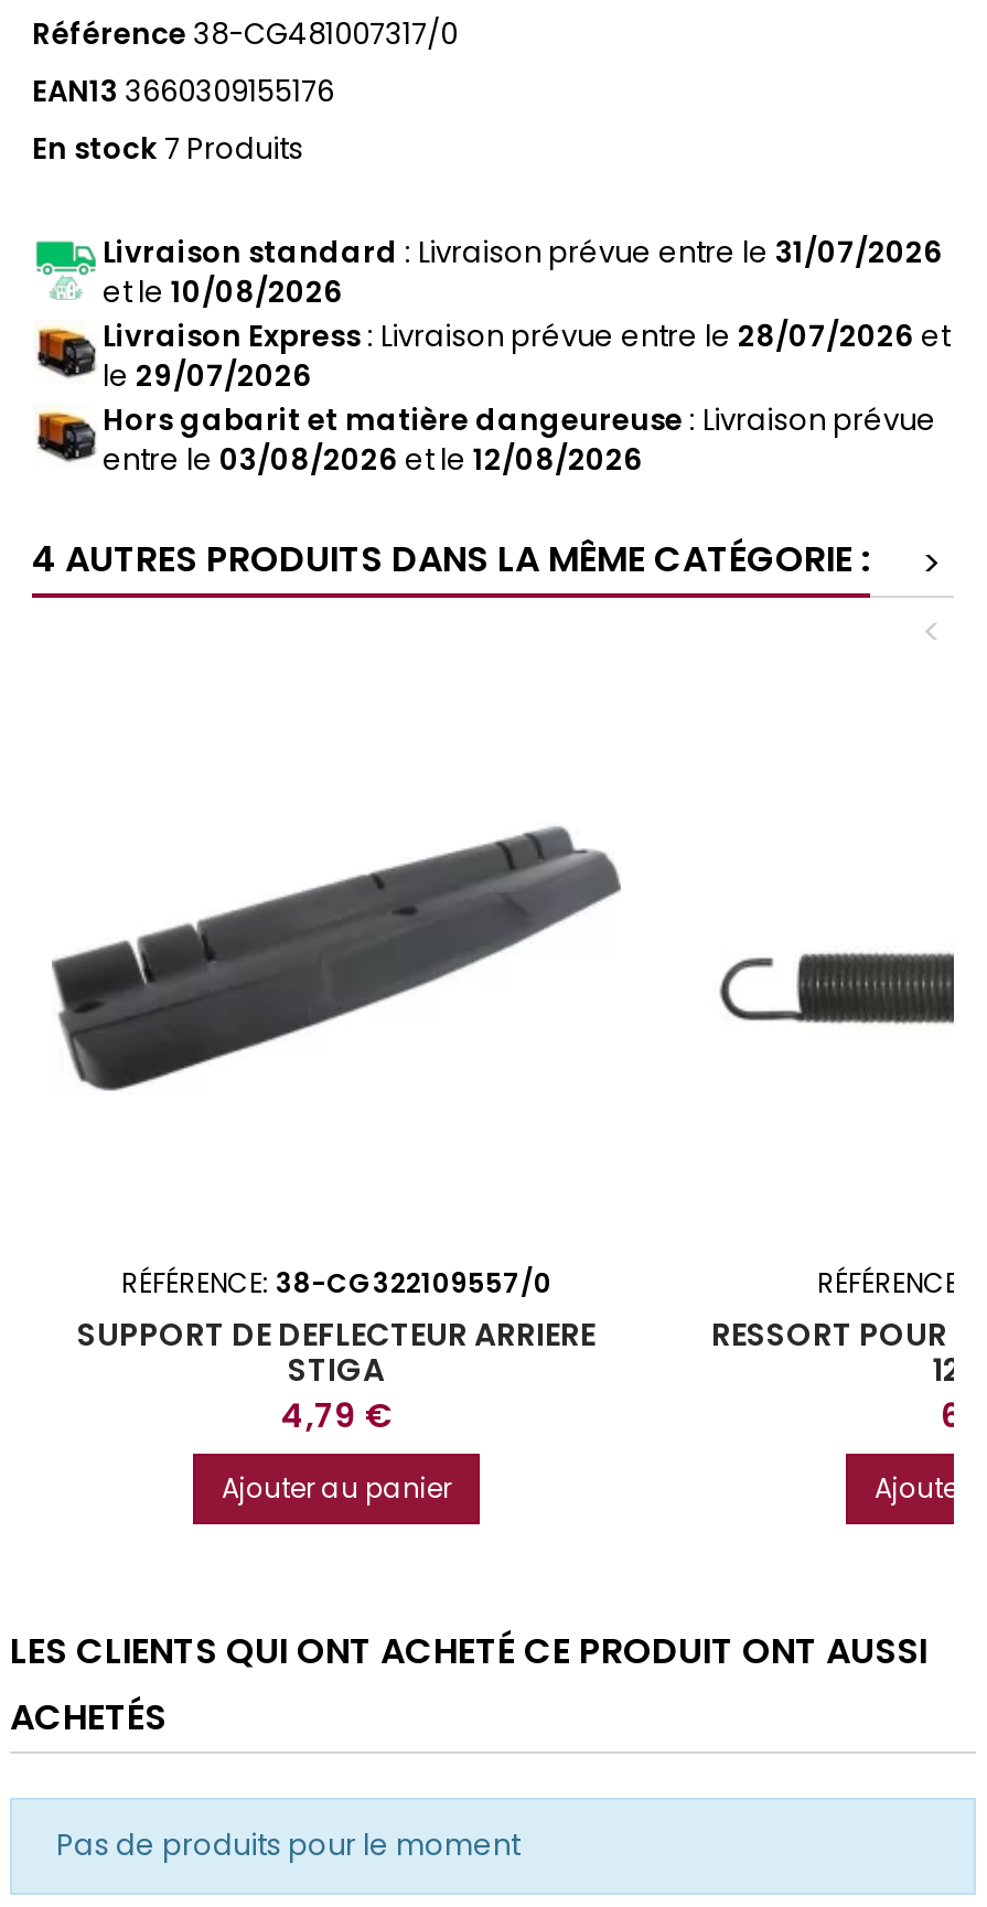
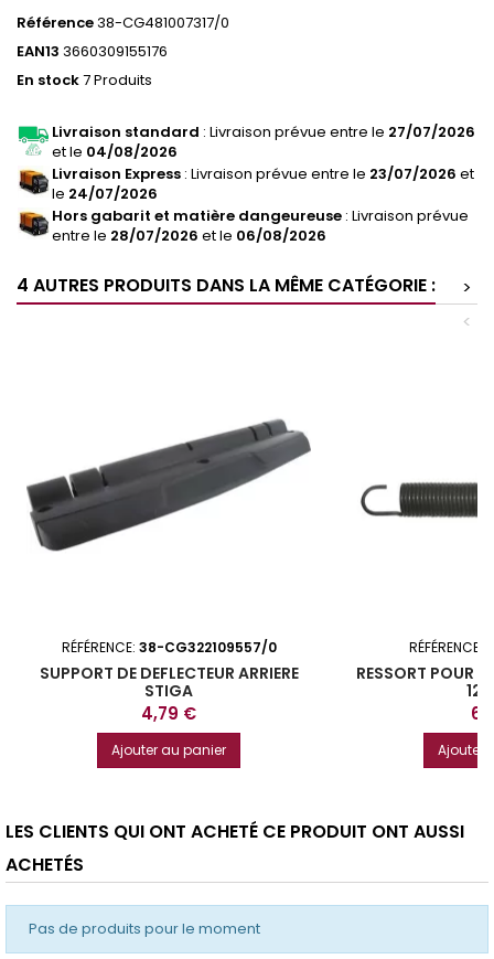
[103,233,943,274] Livraison standard: Livraison prévue entre le 31/07/2026 -> [52,122,475,143] Livraison standard: Livraison prévue entre le 27/07/2026
[103,272,343,314] et le 10/08/2026 -> [52,142,178,163] et le 04/08/2026
[103,316,950,358] Livraison Express: Livraison prévue entre le 28/07/2026 et -> [52,164,474,185] Livraison Express: Livraison prévue entre le 23/07/2026 et
[103,356,312,398] le 29/07/2026 -> [52,184,158,205] le 24/07/2026
[103,440,643,482] entre le 03/08/2026 et le 12/08/2026 -> [52,226,326,247] entre le 28/07/2026 et le 06/08/2026

